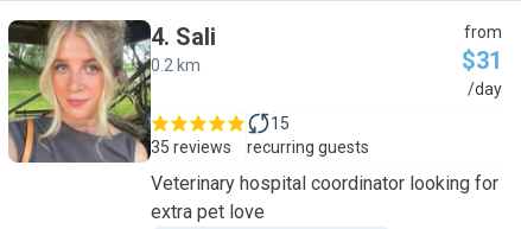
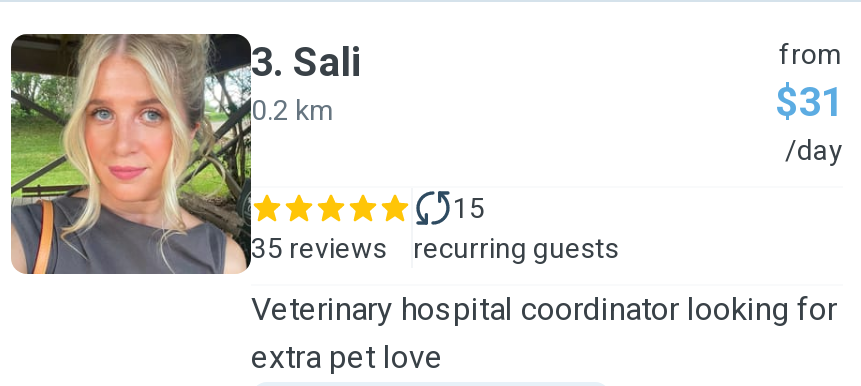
[151,23,216,51] 4. Sali -> [251,38,361,86] 3. Sali

